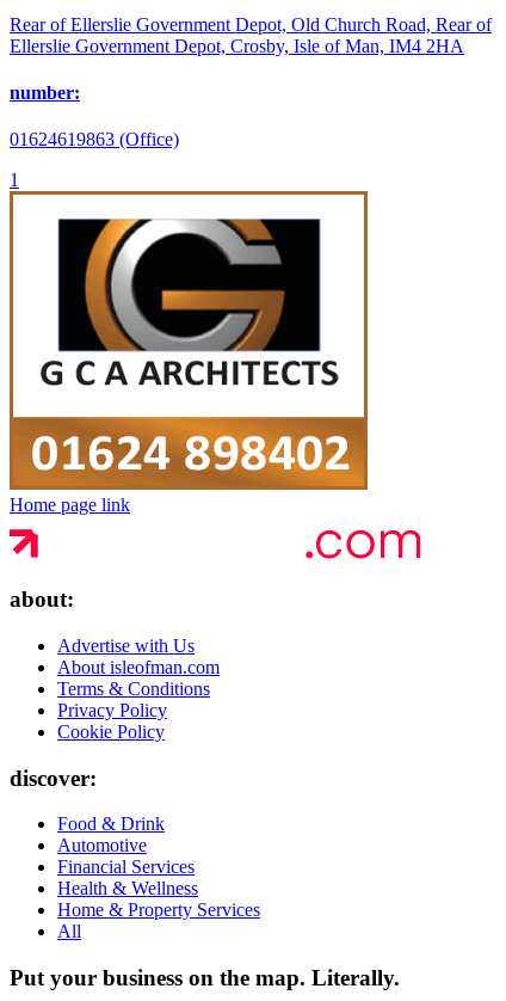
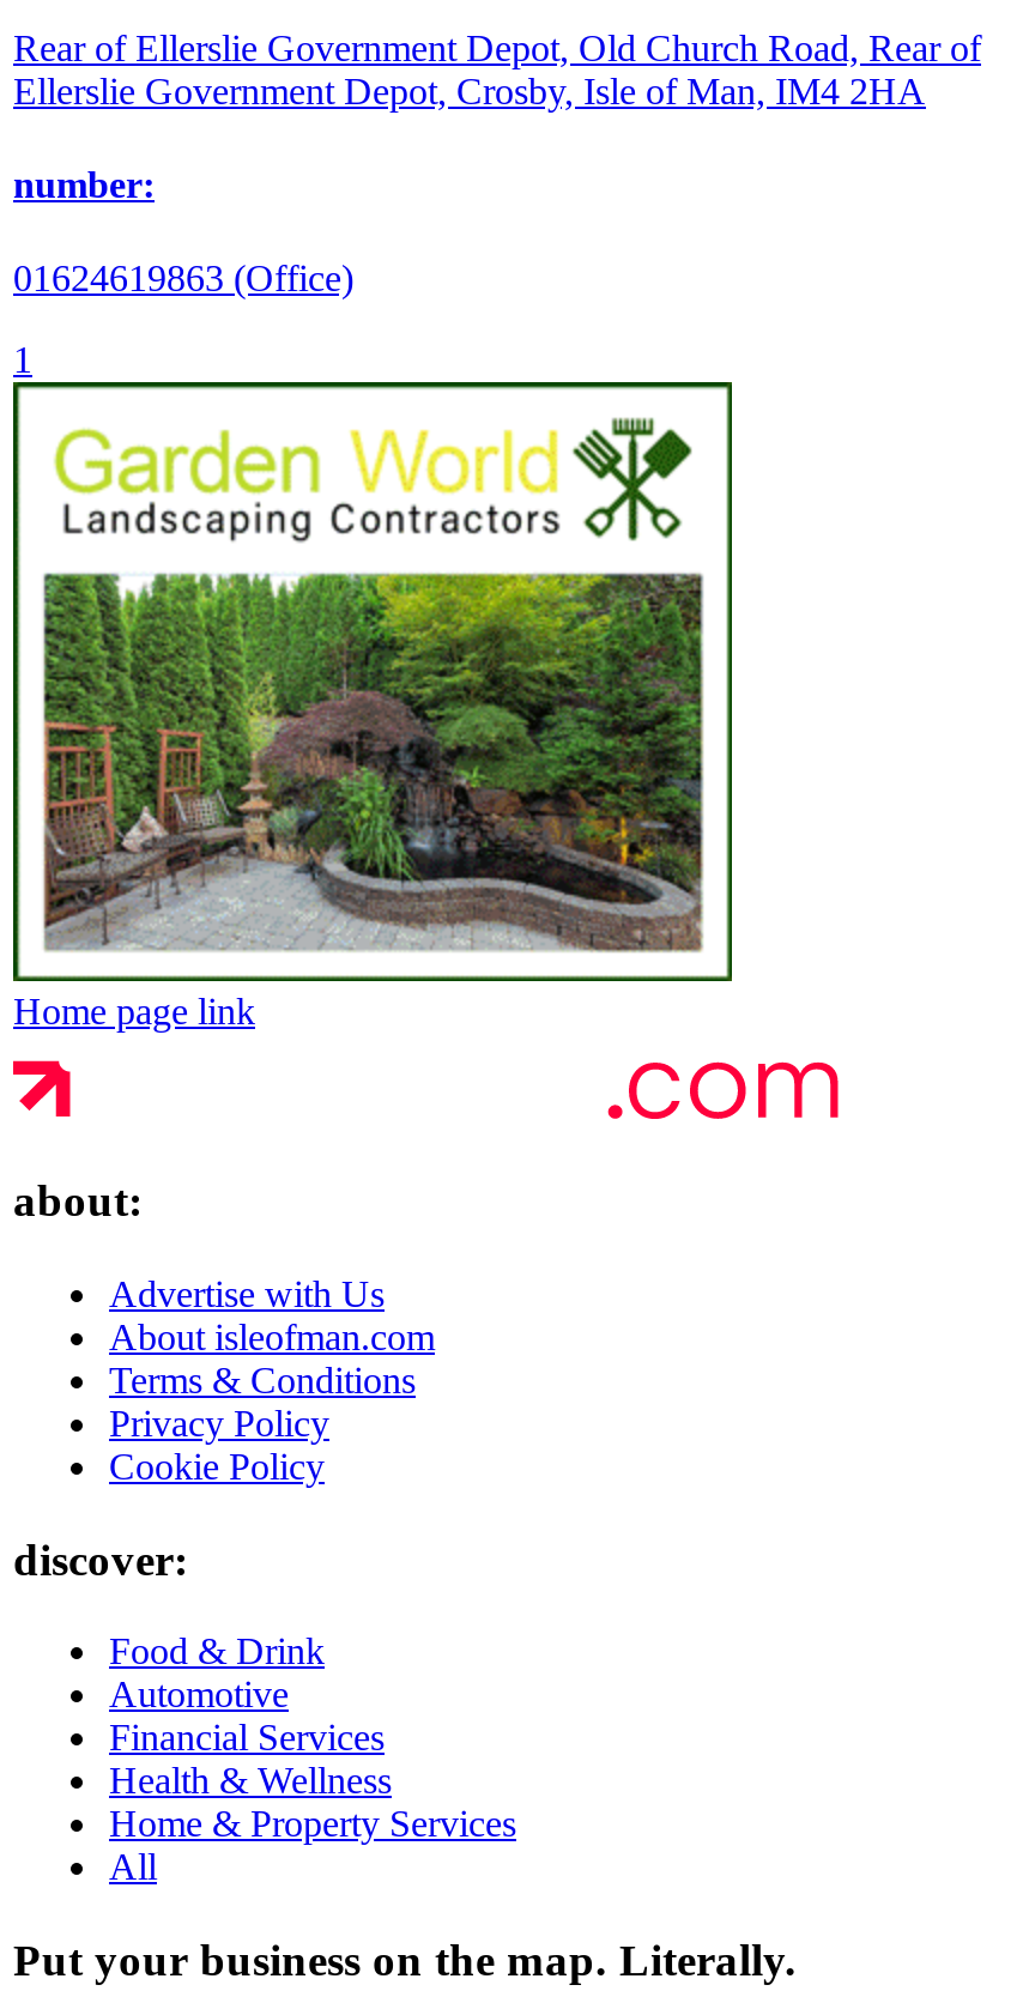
[8,190,369,491] [image] -> [11,380,734,984] [image]

